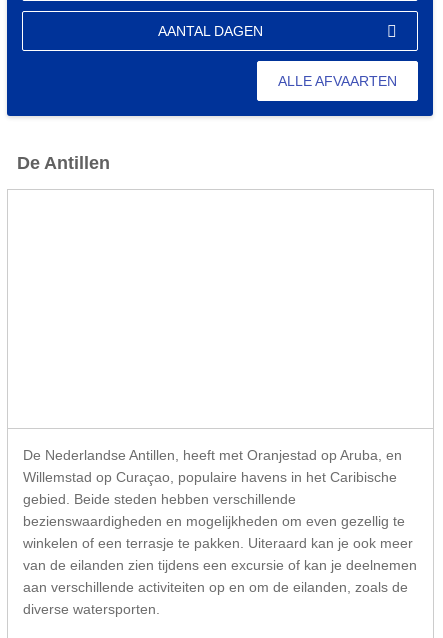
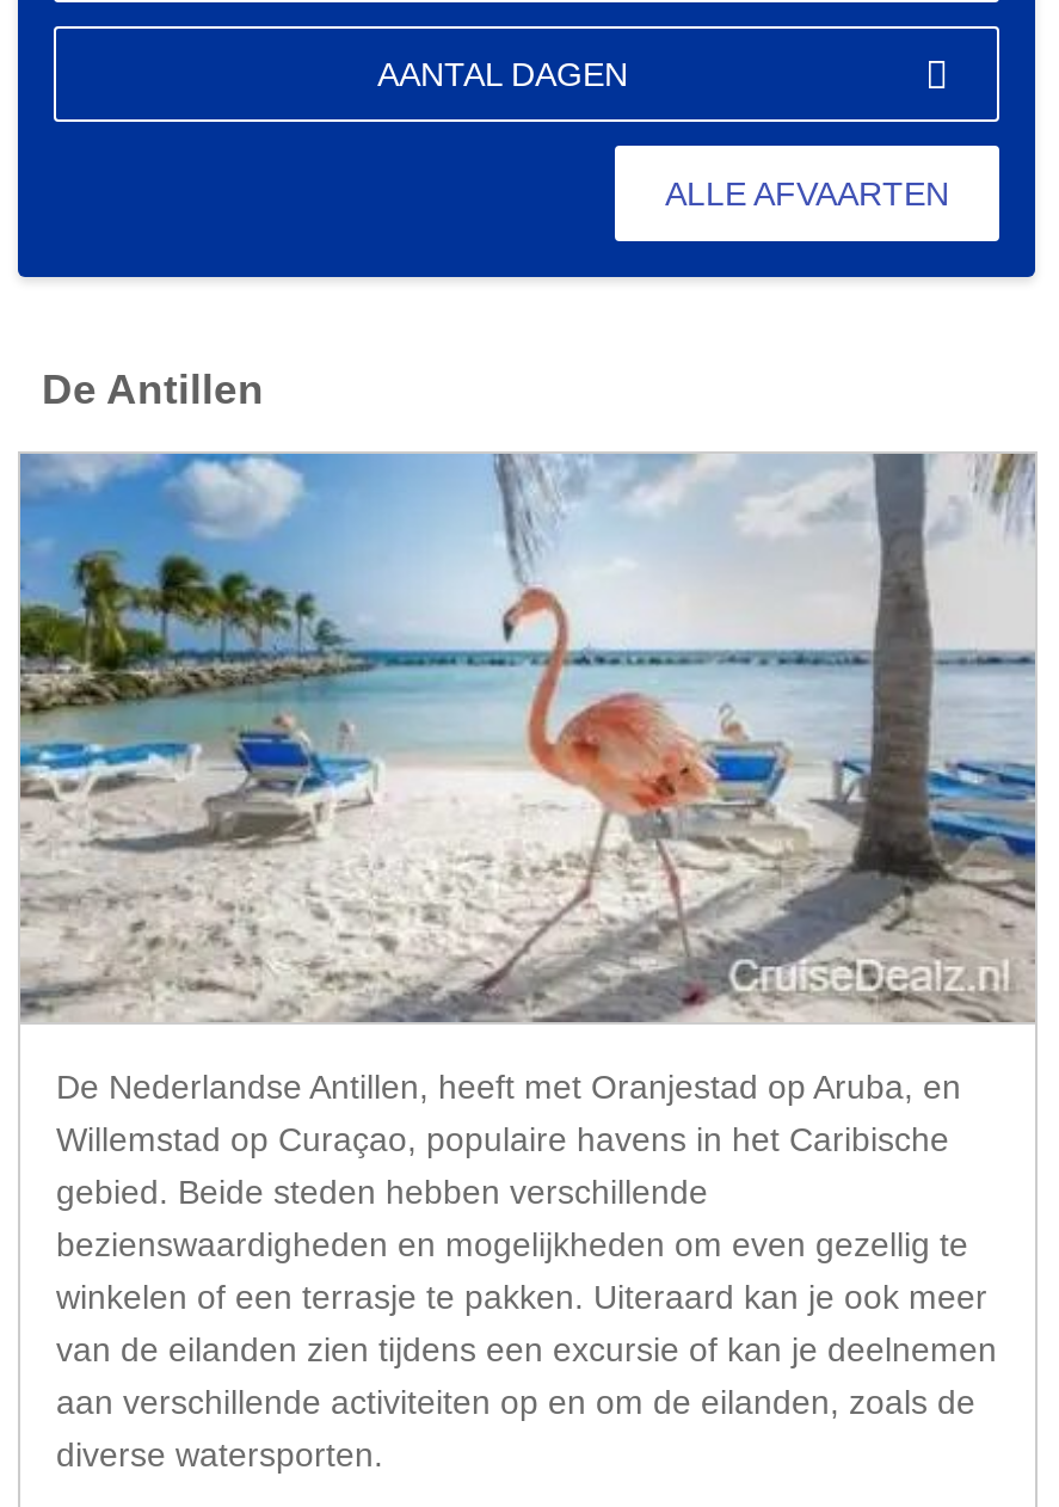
none -> [18,451,1038,1025] [image]

